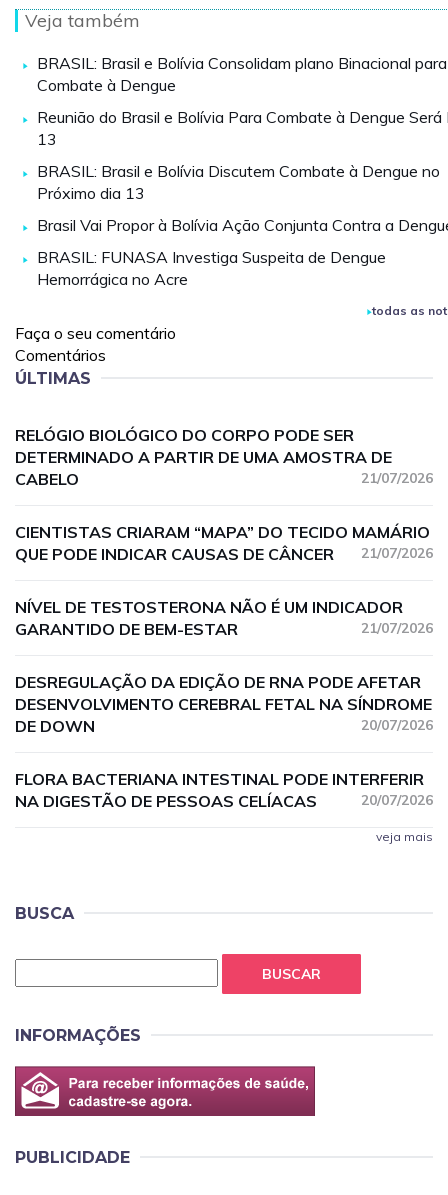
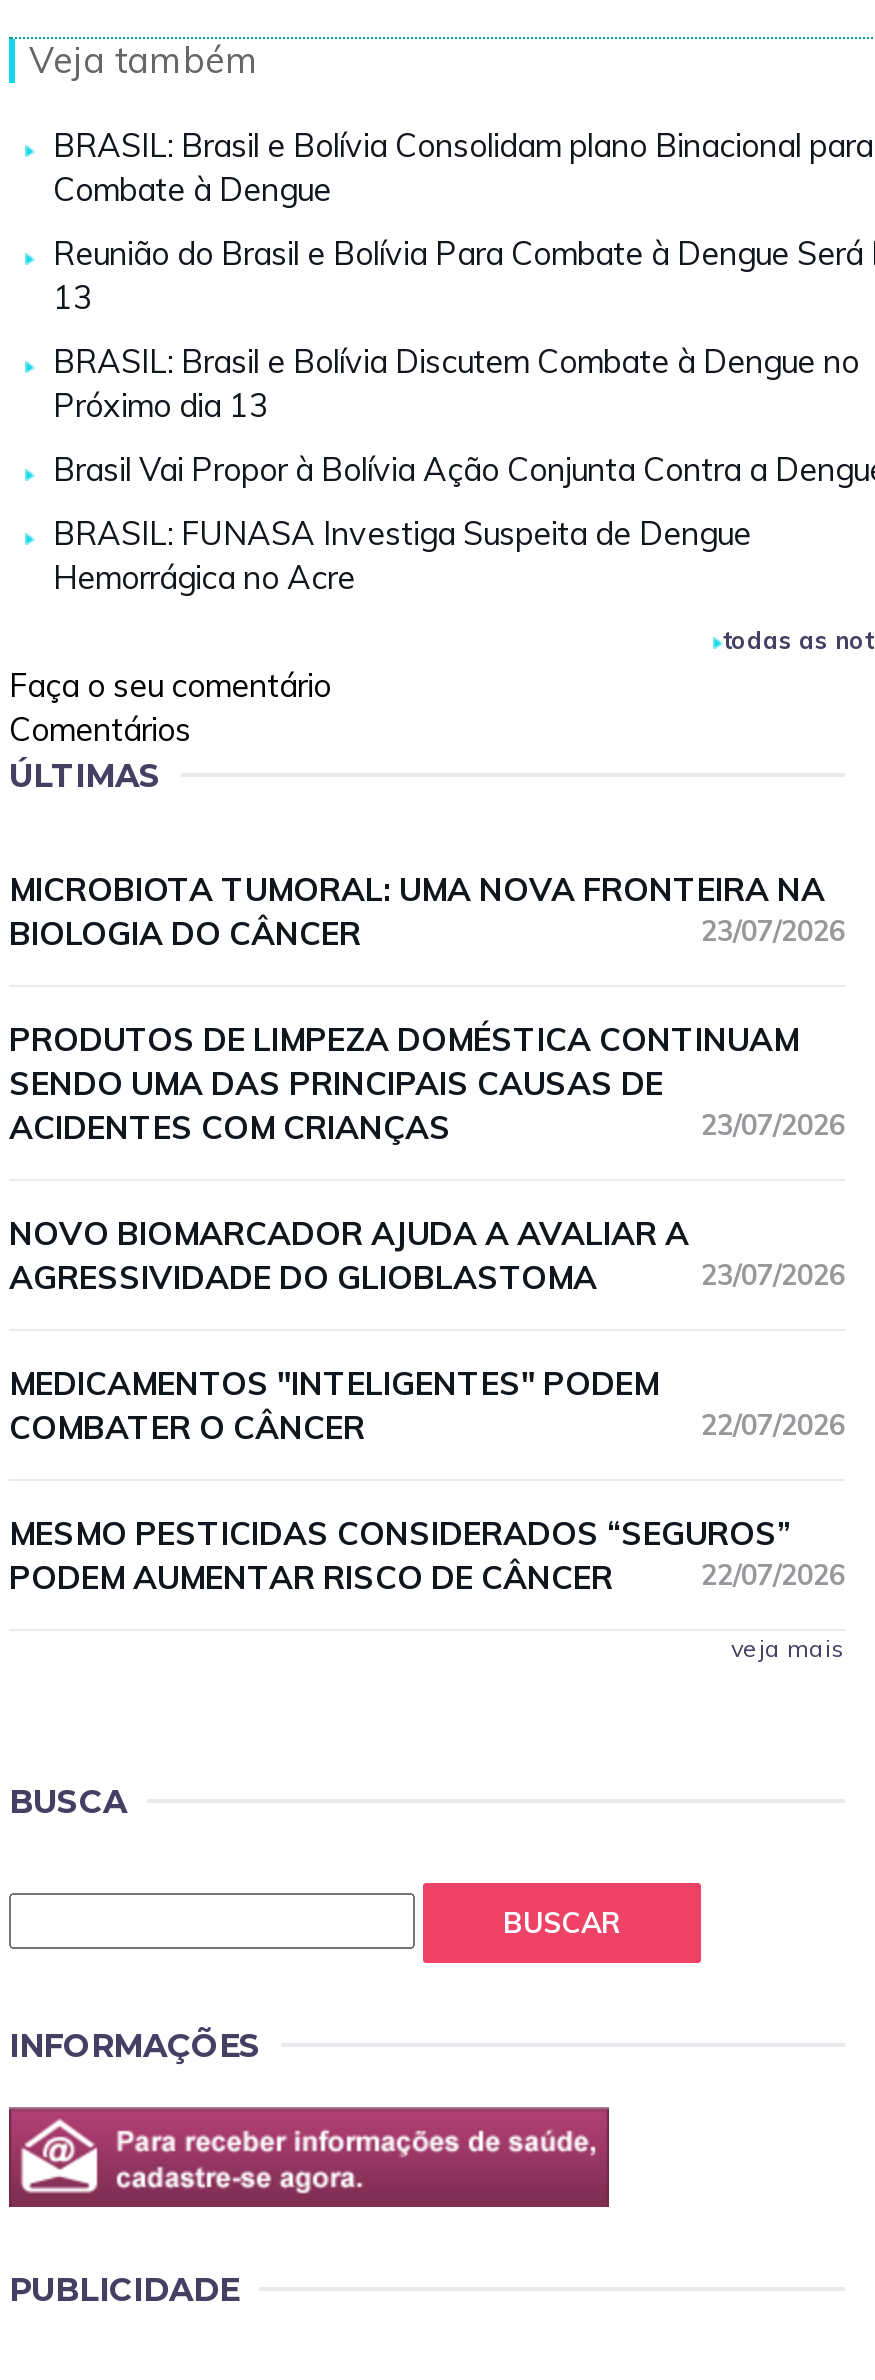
[15,425,433,489] RELÓGIO BIOLÓGICO DO CORPO PODE SER | DETERMINADO A PARTIR DE UMA AMOSTRA DE | CABELO | 21/07/2026 -> [9,869,845,953] MICROBIOTA TUMORAL: UMA NOVA FRONTEIRA NA | BIOLOGIA DO CÂNCER | 23/07/2026
[15,522,433,564] CIENTISTAS CRIARAM “MAPA” DO TECIDO MAMÁRIO | QUE PODE INDICAR CAUSAS DE CÂNCER | 21/07/2026 -> [9,1019,845,1147] PRODUTOS DE LIMPEZA DOMÉSTICA CONTINUAM | SENDO UMA DAS PRINCIPAIS CAUSAS DE | ACIDENTES COM CRIANÇAS | 23/07/2026
[15,597,433,639] NÍVEL DE TESTOSTERONA NÃO É UM INDICADOR | GARANTIDO DE BEM-ESTAR | 21/07/2026 -> [9,1213,845,1297] NOVO BIOMARCADOR AJUDA A AVALIAR A | AGRESSIVIDADE DO GLIOBLASTOMA | 23/07/2026
[15,672,433,736] DESREGULAÇÃO DA EDIÇÃO DE RNA PODE AFETAR | DESENVOLVIMENTO CEREBRAL FETAL NA SÍNDROME | DE DOWN | 20/07/2026 -> [9,1363,845,1447] MEDICAMENTOS "INTELIGENTES" PODEM | COMBATER O CÂNCER | 22/07/2026
[15,769,433,811] FLORA BACTERIANA INTESTINAL PODE INTERFERIR | NA DIGESTÃO DE PESSOAS CELÍACAS | 20/07/2026 -> [9,1513,845,1597] MESMO PESTICIDAS CONSIDERADOS “SEGUROS” | PODEM AUMENTAR RISCO DE CÂNCER | 22/07/2026

